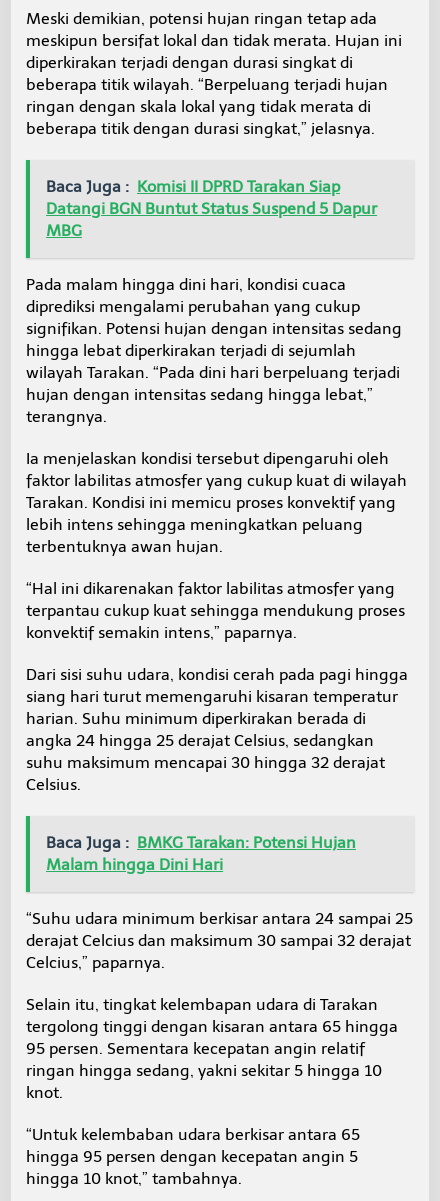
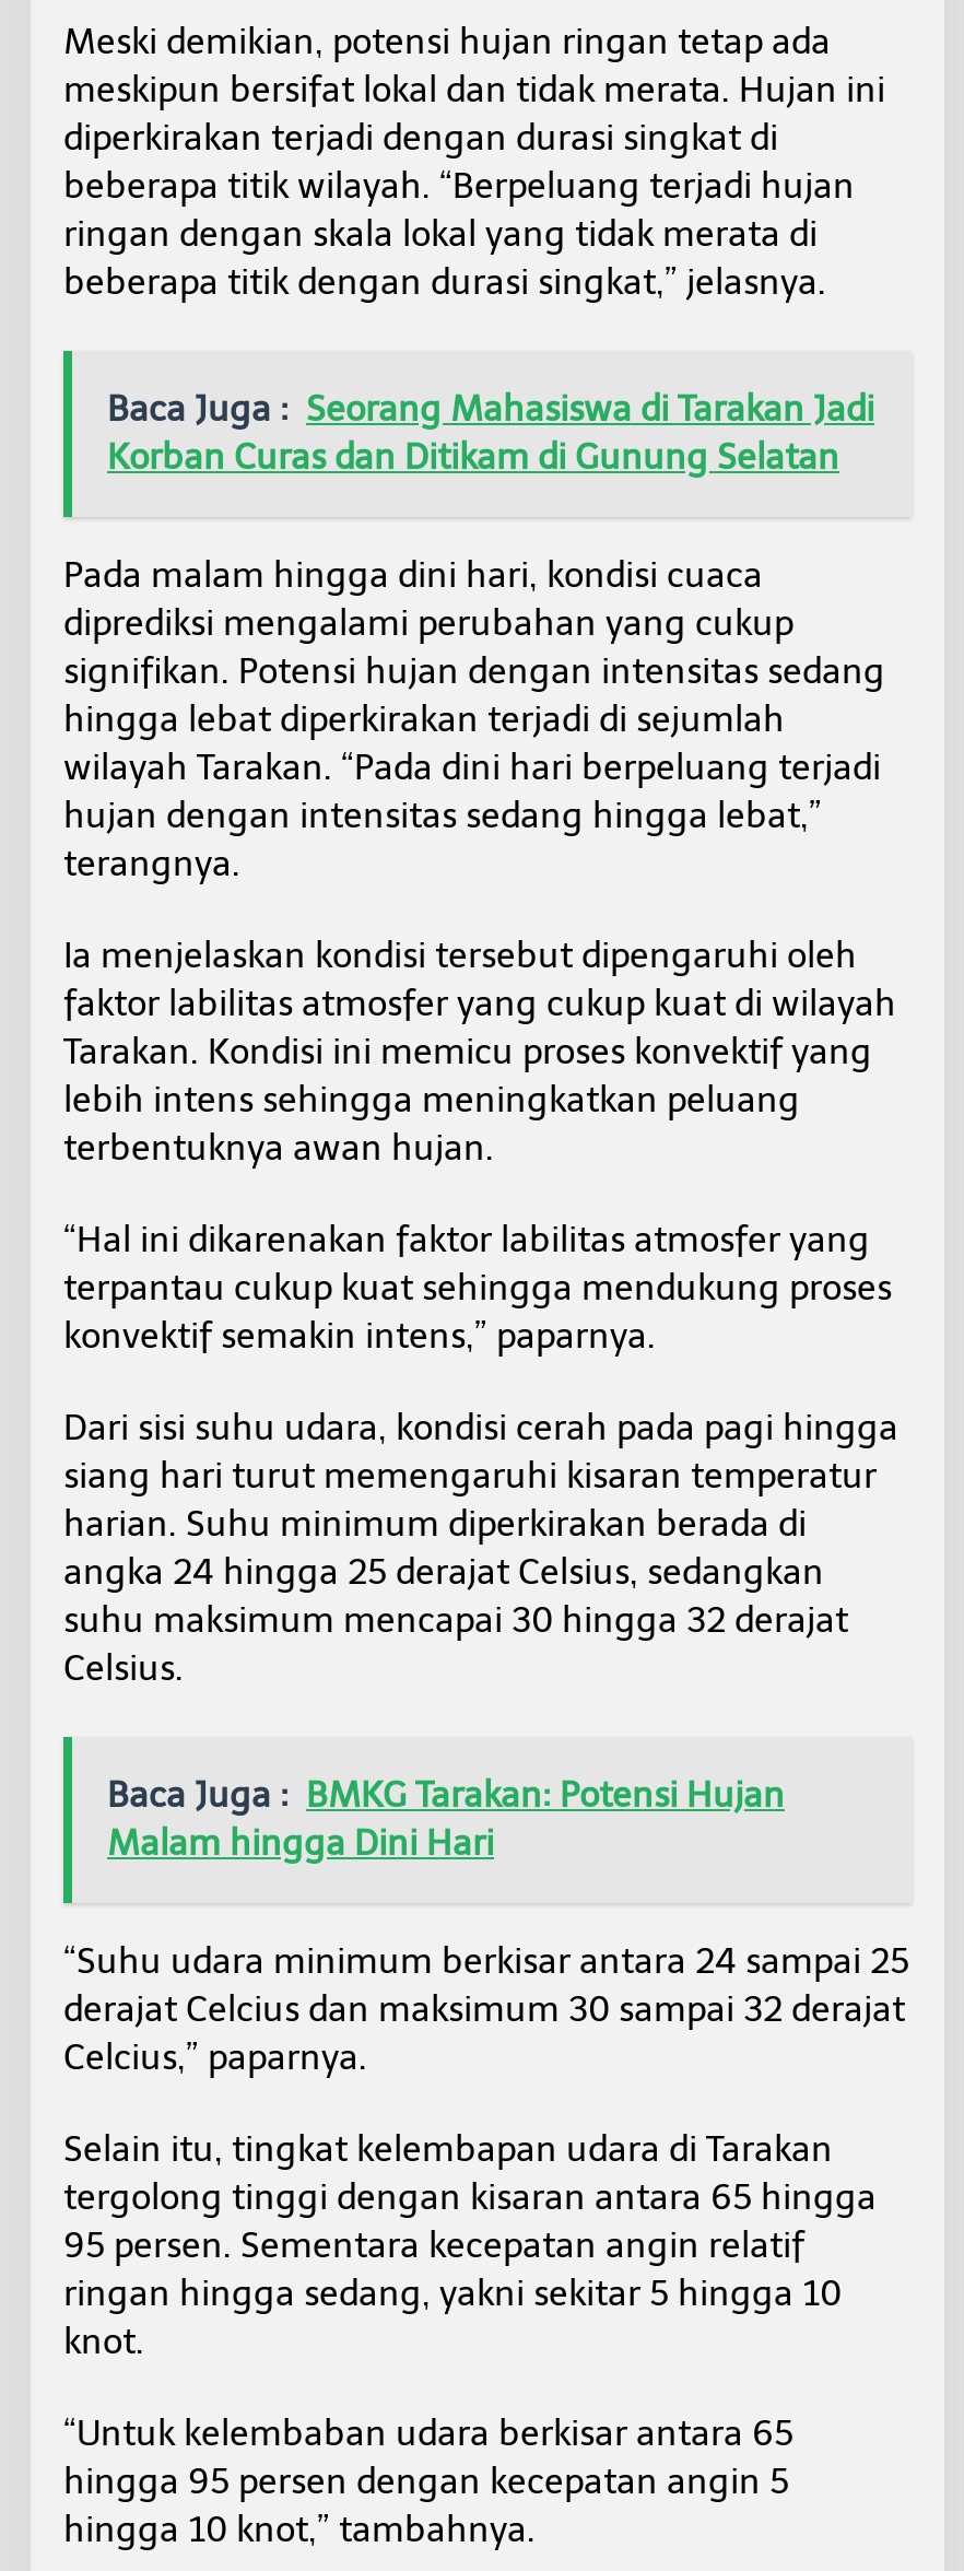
[46,177,377,240] Baca Juga : Komisi II DPRD Tarakan Siap | Datangi BGN Buntut Status Suspend 5 Dapur | MBG -> [107,388,874,477] Baca Juga : Seorang Mahasiswa di Tarakan Jadi | Korban Curas dan Ditikam di Gunung Selatan

